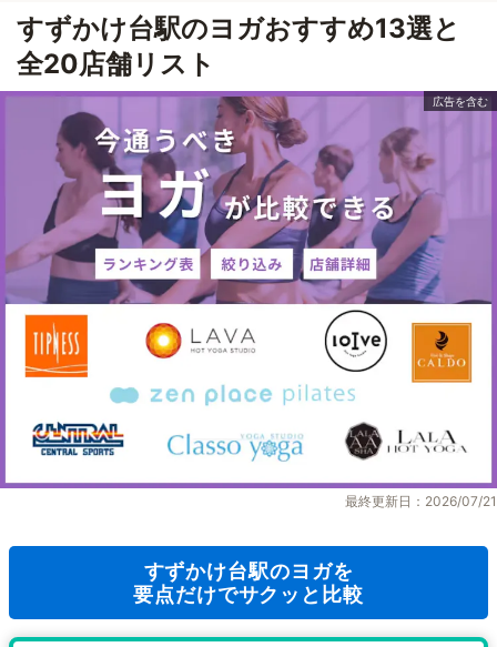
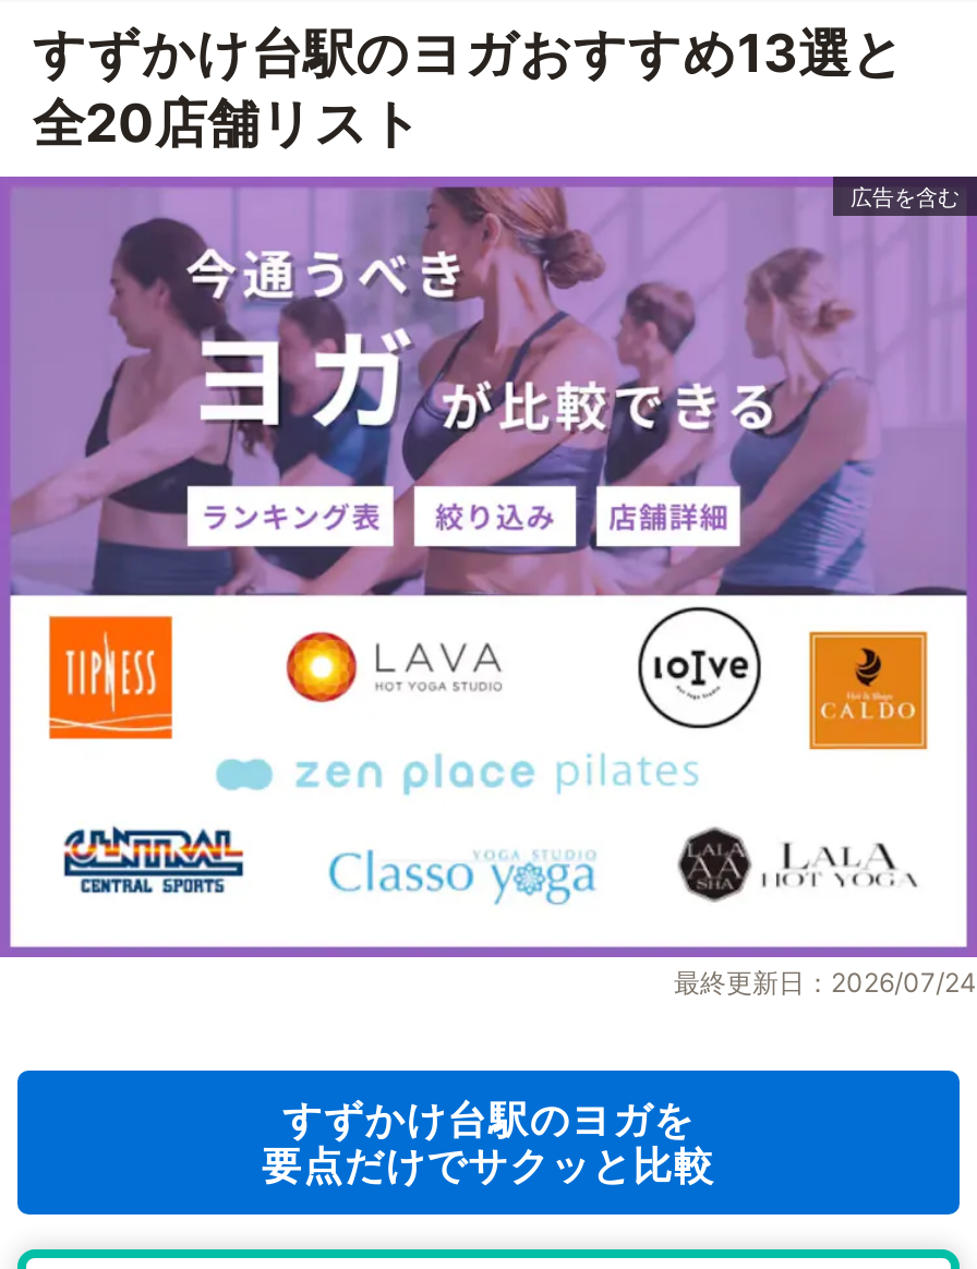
[345,493,497,510] 最終更新日：2026/07/21 -> [674,967,977,1000] 最終更新日：2026/07/24

